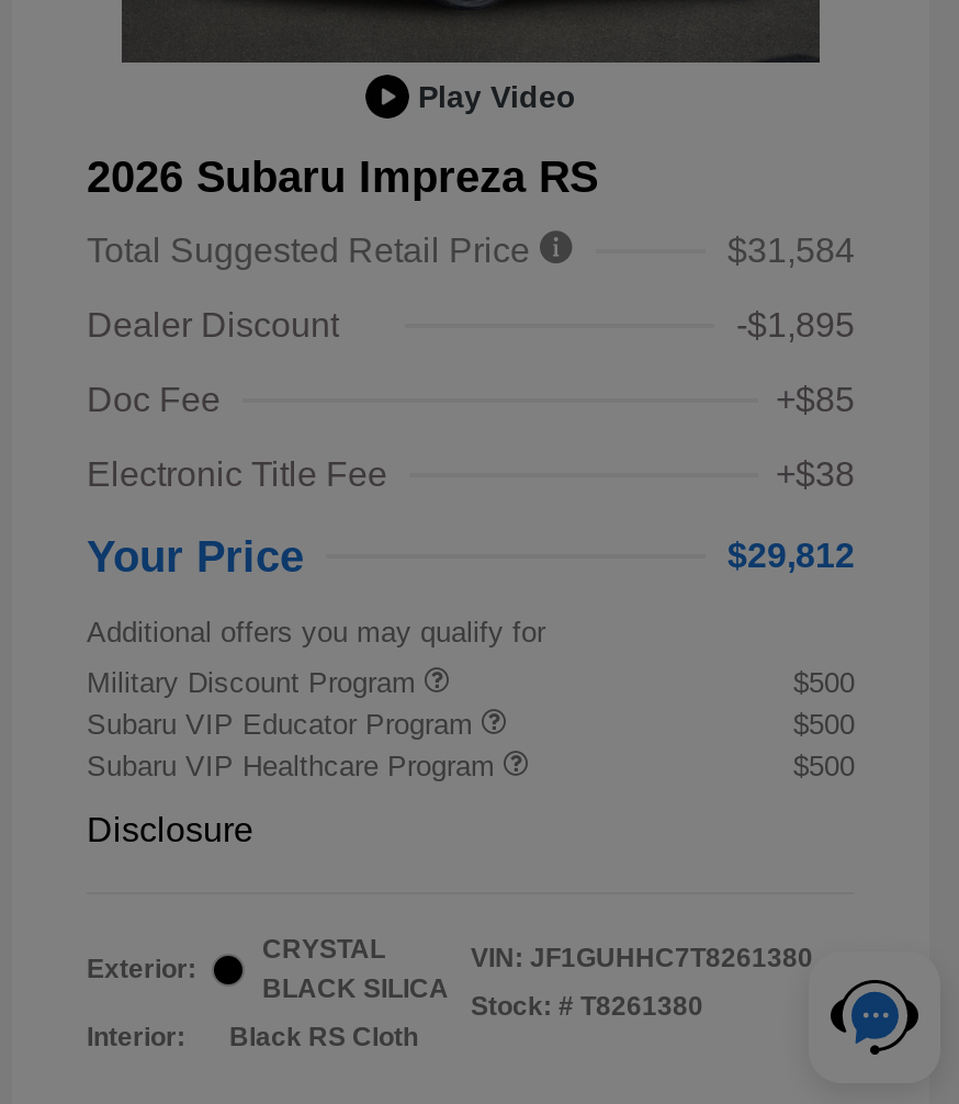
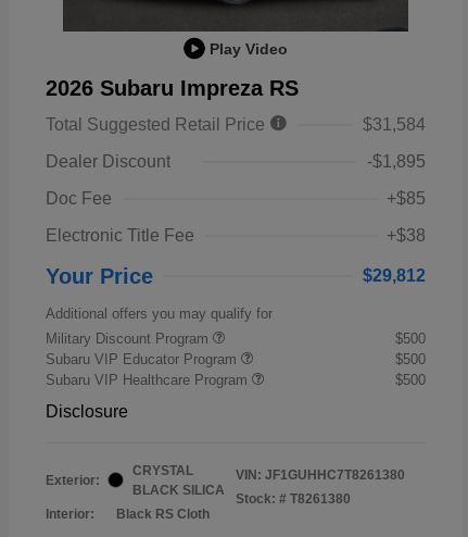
[828,977,921,1058] [image] -> none

